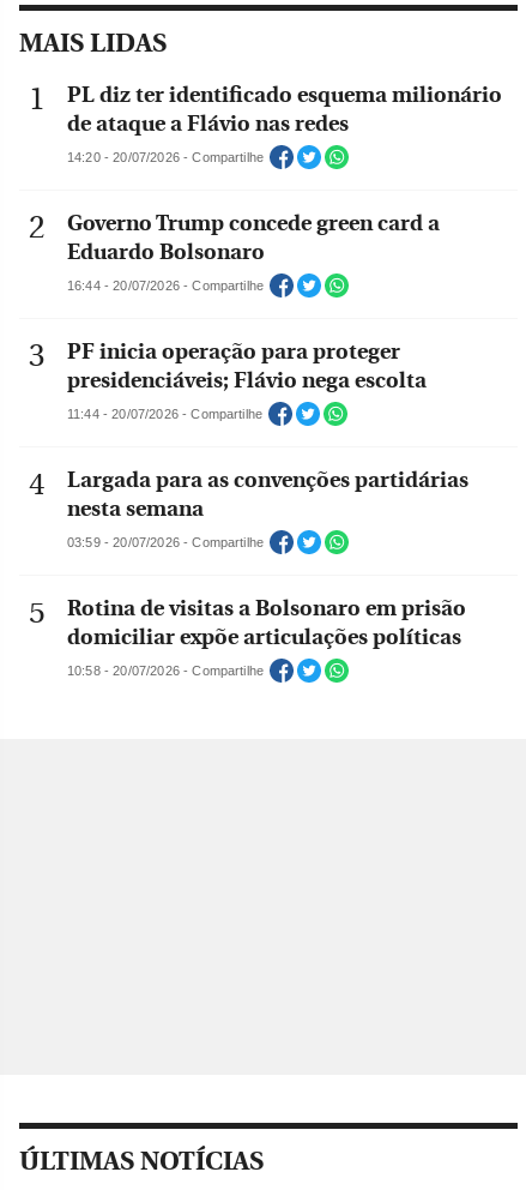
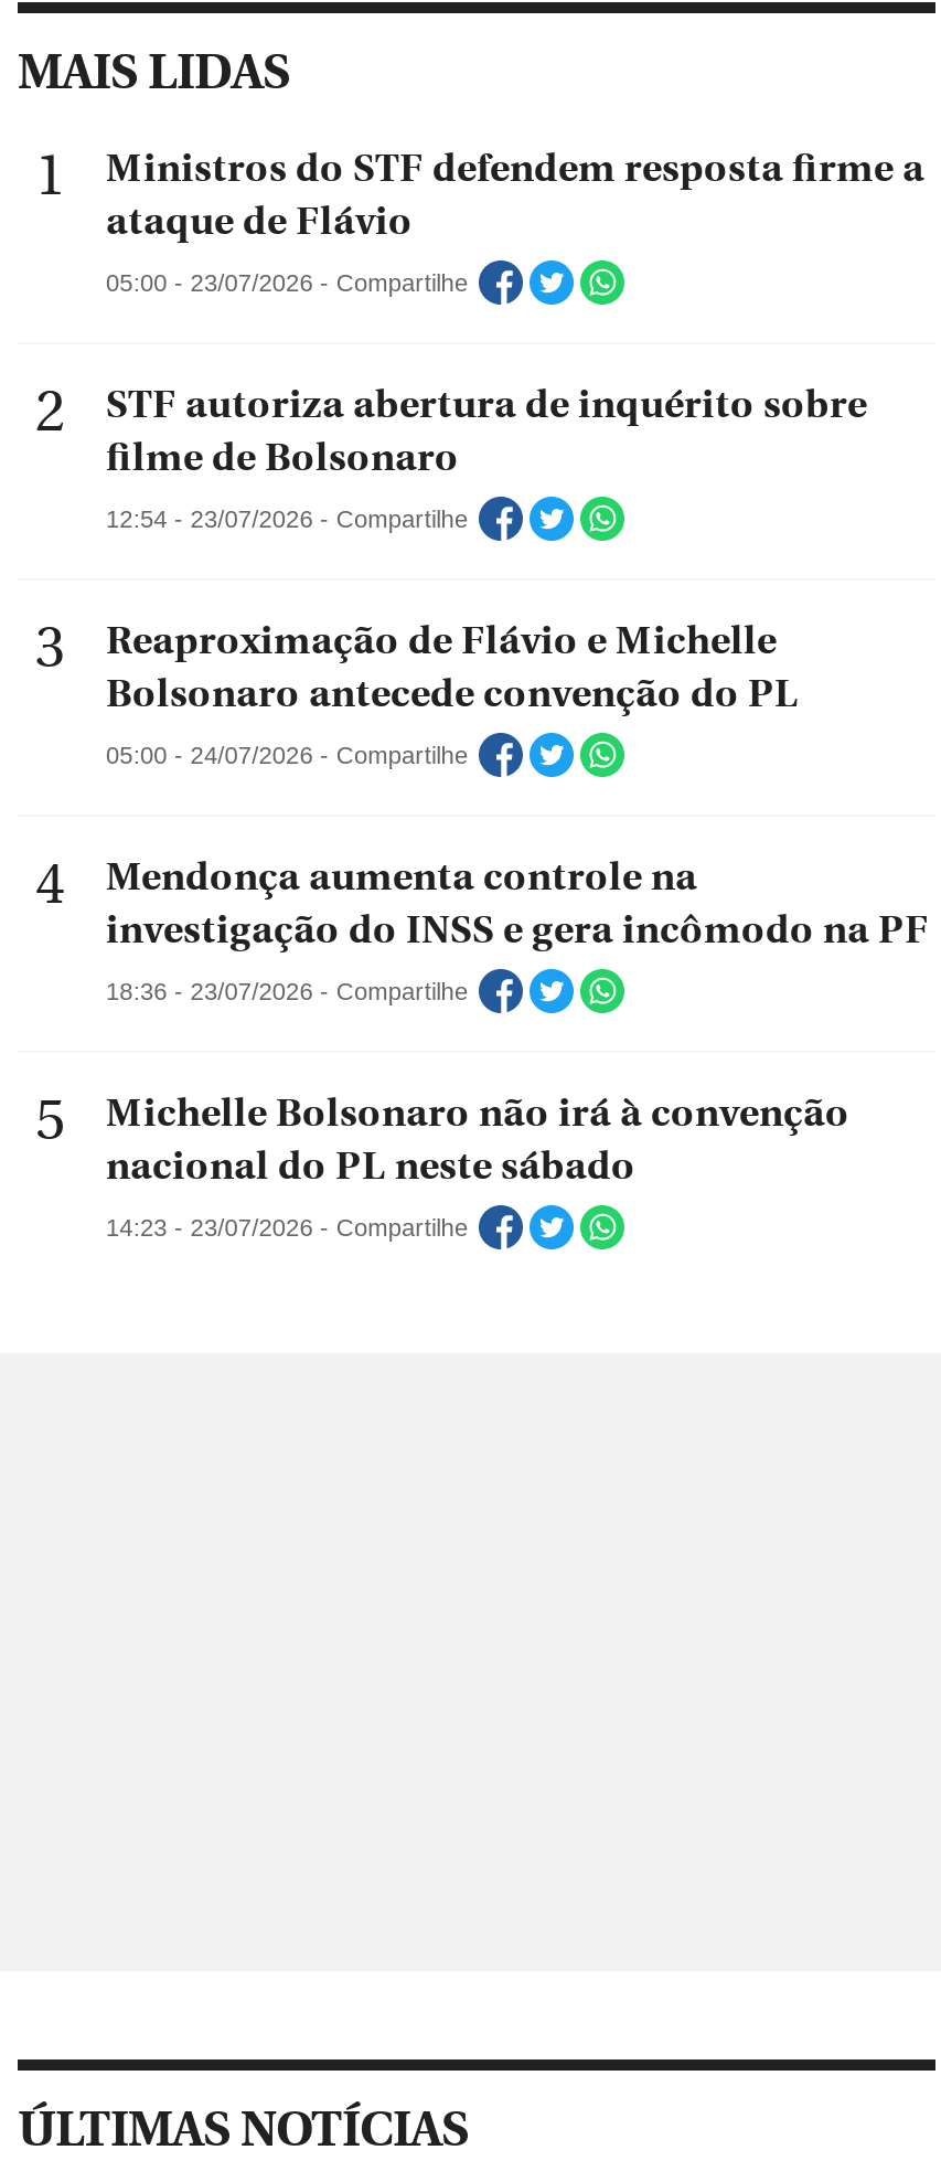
[67,83,502,137] PL diz ter identificado esquema milionário | de ataque a Flávio nas redes -> [106,145,924,245] Ministros do STF defendem resposta firme a | ataque de Flávio
[67,150,264,165] 14:20 - 20/07/2026 - Compartilhe -> [106,270,468,296] 05:00 - 23/07/2026 - Compartilhe
[67,211,440,265] Governo Trump concede green card a | Eduardo Bolsonaro -> [106,381,867,481] STF autoriza abertura de inquérito sobre | filme de Bolsonaro
[67,279,264,293] 16:44 - 20/07/2026 - Compartilhe -> [106,506,468,533] 12:54 - 23/07/2026 - Compartilhe
[67,339,427,393] PF inicia operação para proteger | presidenciáveis; Flávio nega escolta -> [106,618,799,717] Reaproximação de Flávio e Michelle | Bolsonaro antecede convenção do PL
[67,407,263,421] 11:44 - 20/07/2026 - Compartilhe -> [106,742,468,769] 05:00 - 24/07/2026 - Compartilhe
[67,468,468,522] Largada para as convenções partidárias | nesta semana -> [106,854,929,953] Mendonça aumenta controle na | investigação do INSS e gera incômodo na PF
[67,535,264,550] 03:59 - 20/07/2026 - Compartilhe -> [106,979,468,1005] 18:36 - 23/07/2026 - Compartilhe
[67,596,466,650] Rotina de visitas a Bolsonaro em prisão | domiciliar expõe articulações políticas -> [106,1090,849,1189] Michelle Bolsonaro não irá à convenção | nacional do PL neste sábado
[67,664,264,678] 10:58 - 20/07/2026 - Compartilhe -> [106,1215,468,1241] 14:23 - 23/07/2026 - Compartilhe

